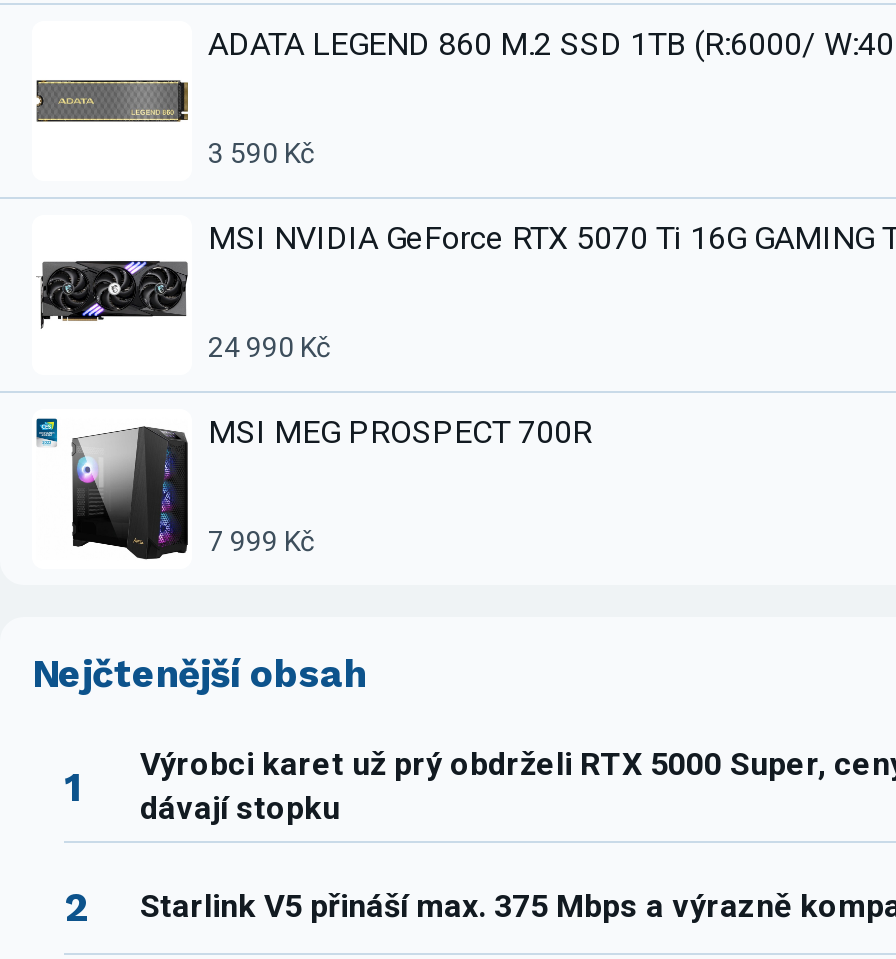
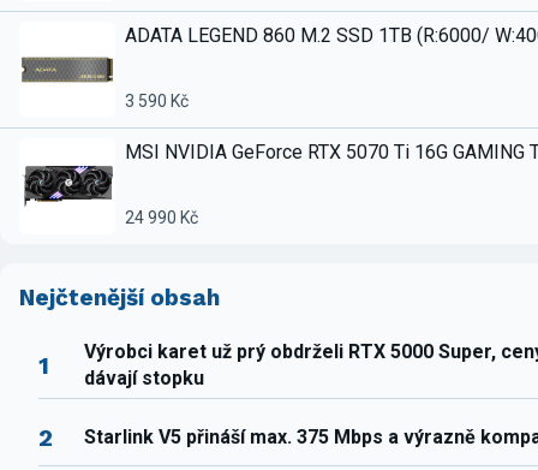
[34,412,592,561] [image] | MSI MEG PROSPECT 700R | 7 999 Kč -> none

